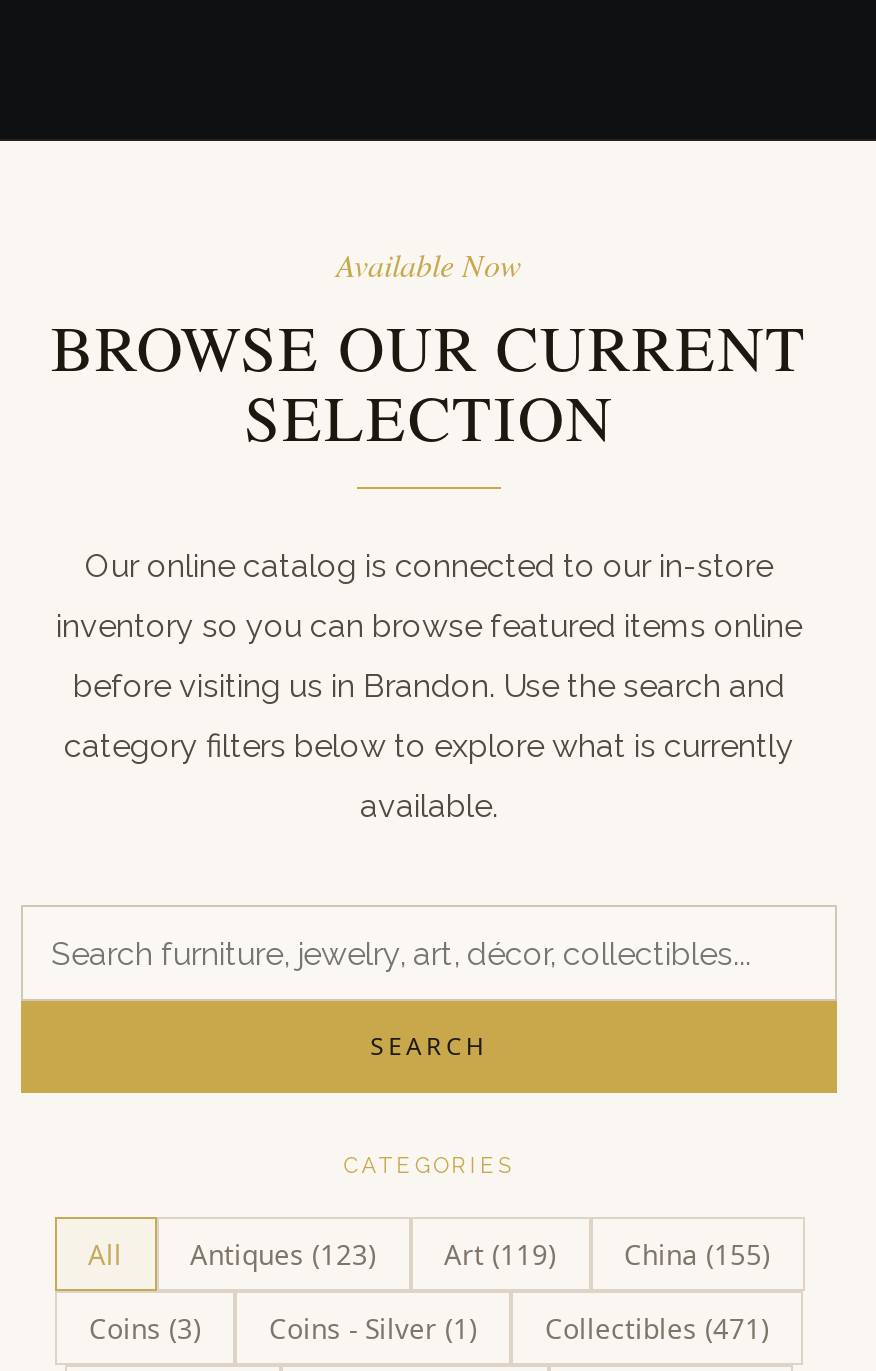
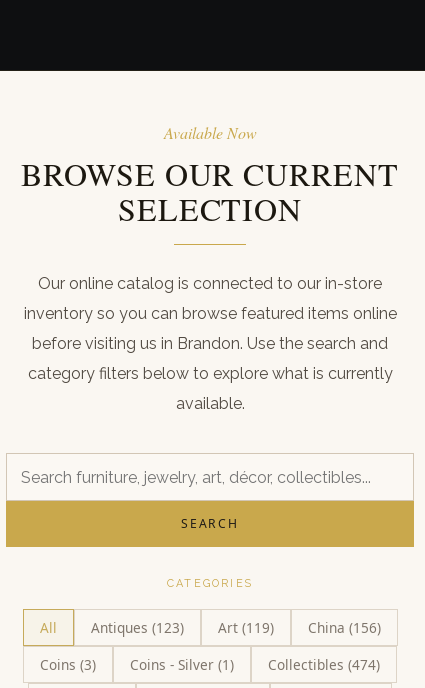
[88,1235,770,1273] All Antiques (123) Art (119) China (155) -> [39,618,380,637] All Antiques (123) Art (119) China (156)
[545,1309,769,1347] Collectibles (471) -> [268,655,380,674] Collectibles (474)

